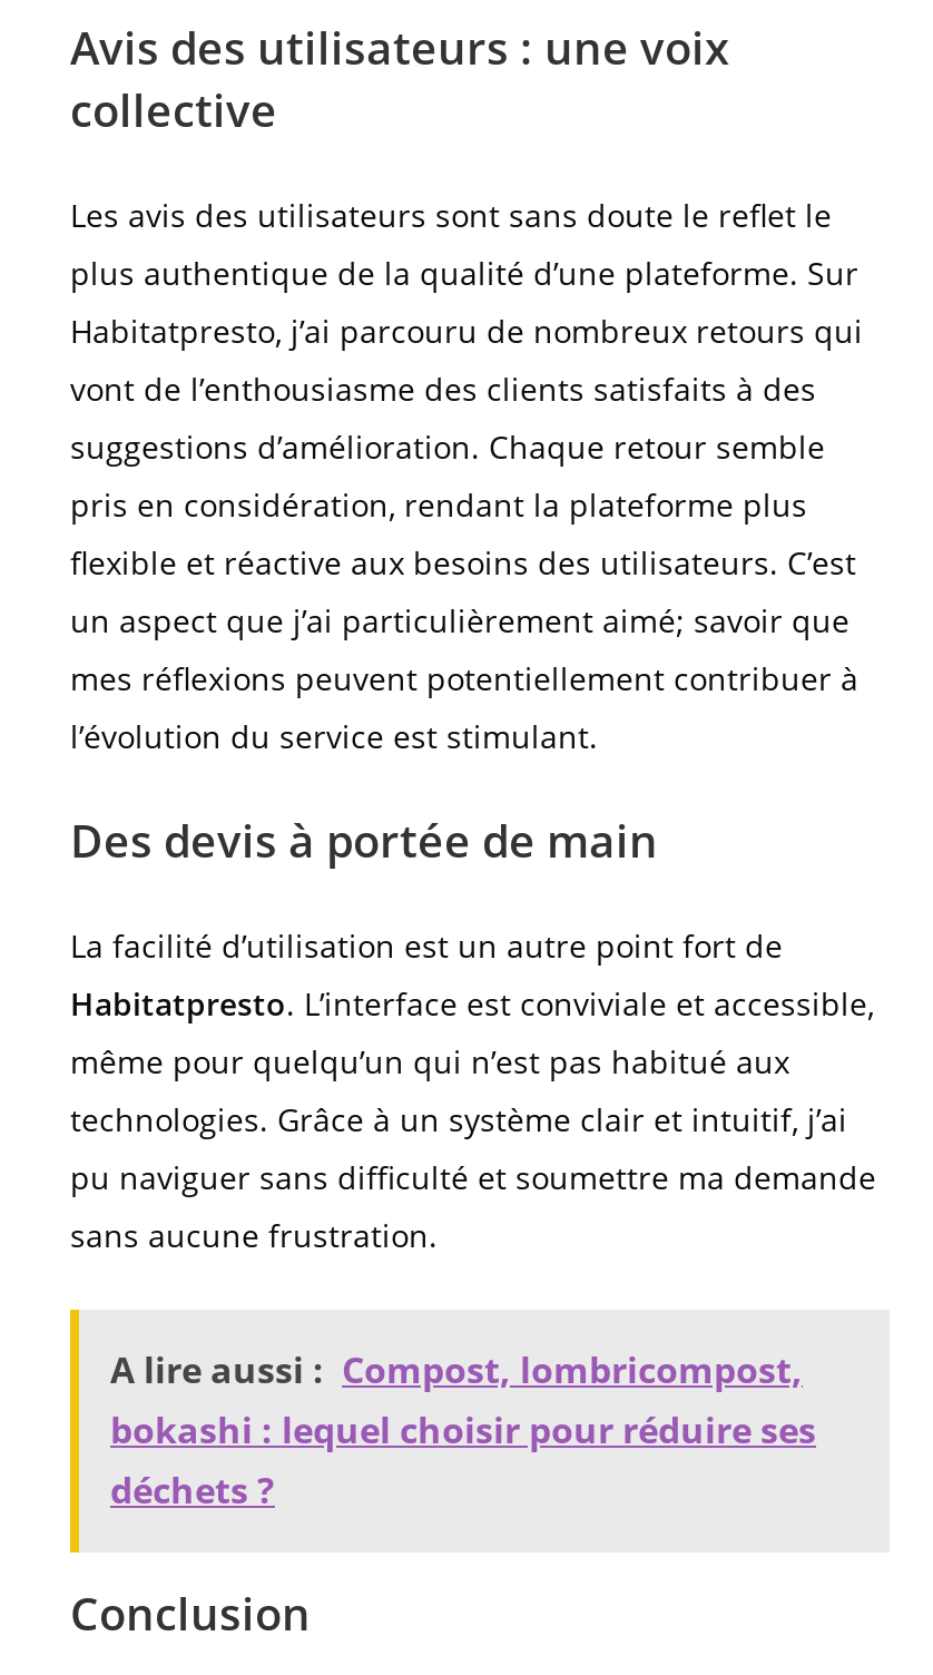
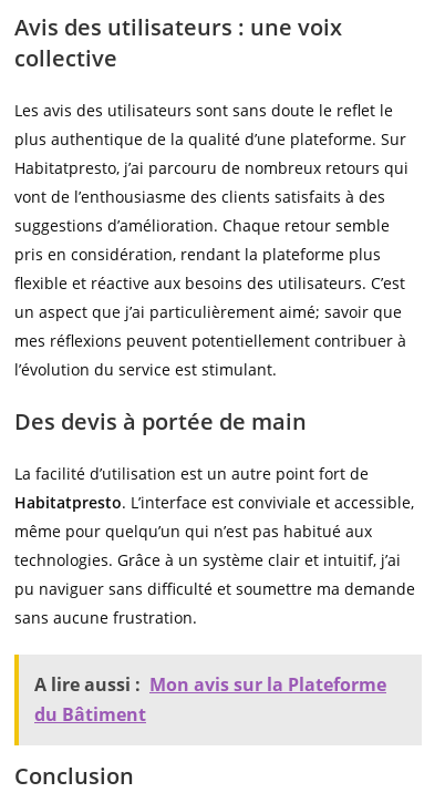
[110,1346,816,1515] A lire aussi : Compost, lombricompost, | bokashi : lequel choisir pour réduire ses | déchets ? -> [34,673,386,727] A lire aussi : Mon avis sur la Plateforme | du Bâtiment

